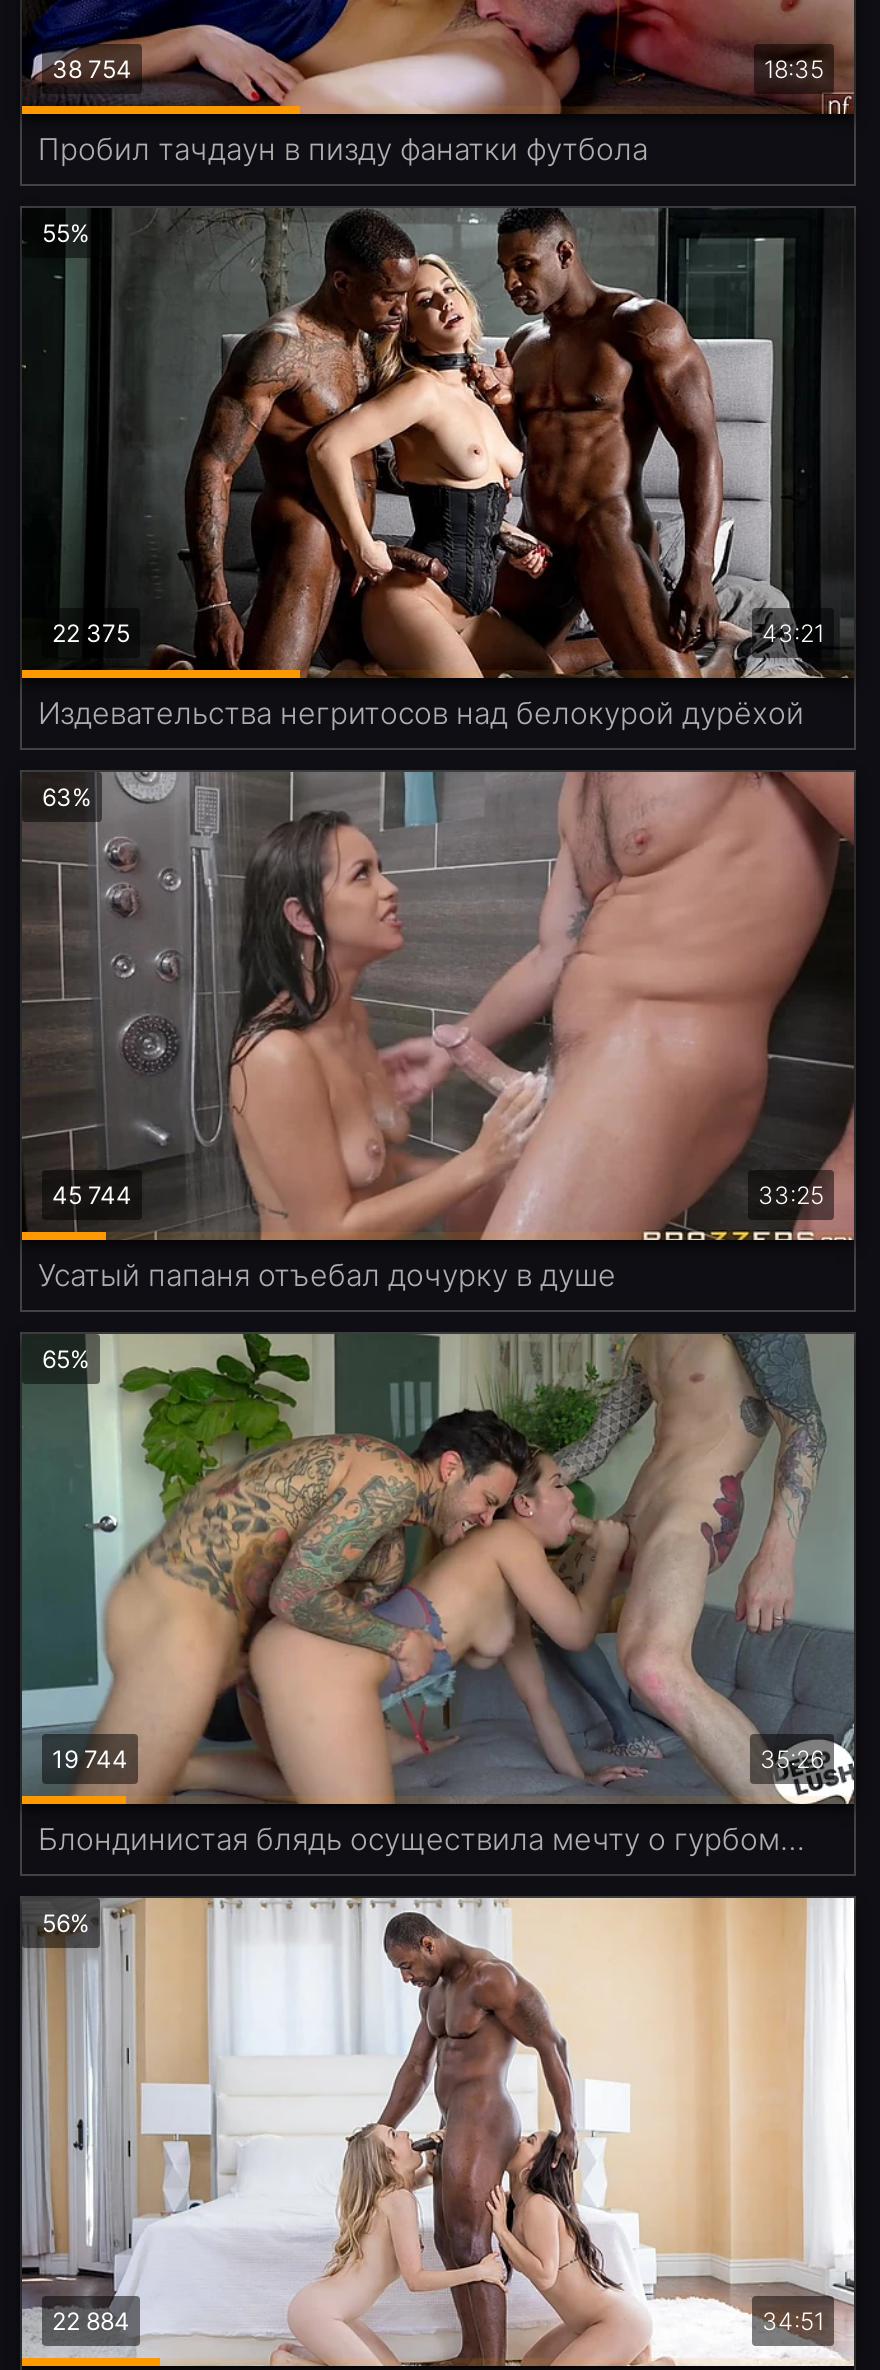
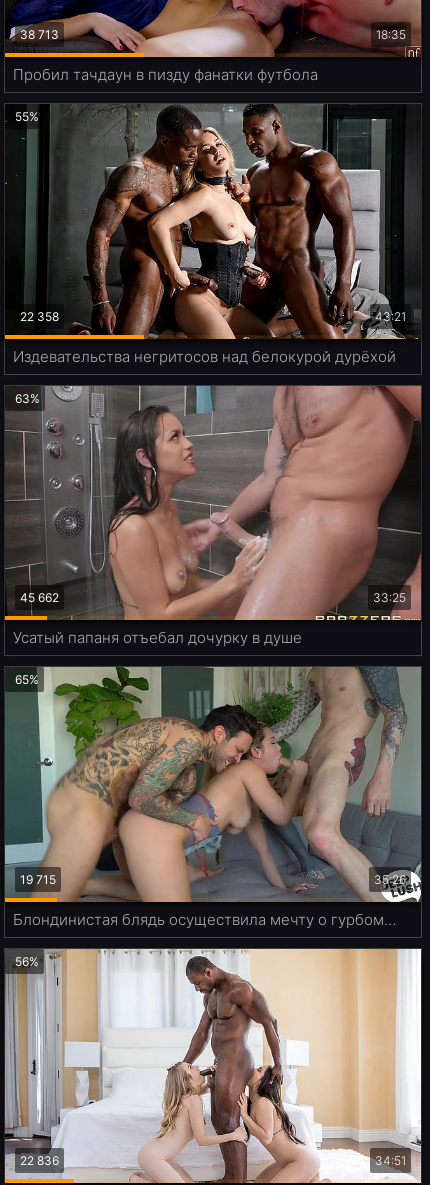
[52,55,132,85] 38 754 -> [20,27,59,42] 38 713
[52,618,130,648] 22 375 -> [20,309,59,324] 22 358
[52,1180,132,1210] 45 744 -> [20,590,59,605] 45 662
[52,1743,128,1773] 19 744 -> [20,871,56,886] 19 715
[52,2306,130,2336] 22 884 -> [20,1153,59,1168] 22 836

